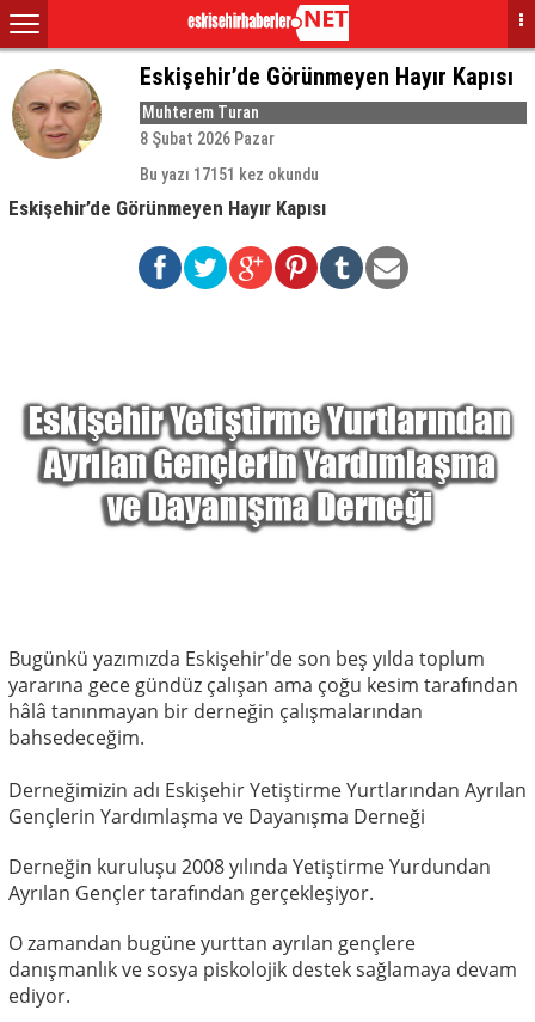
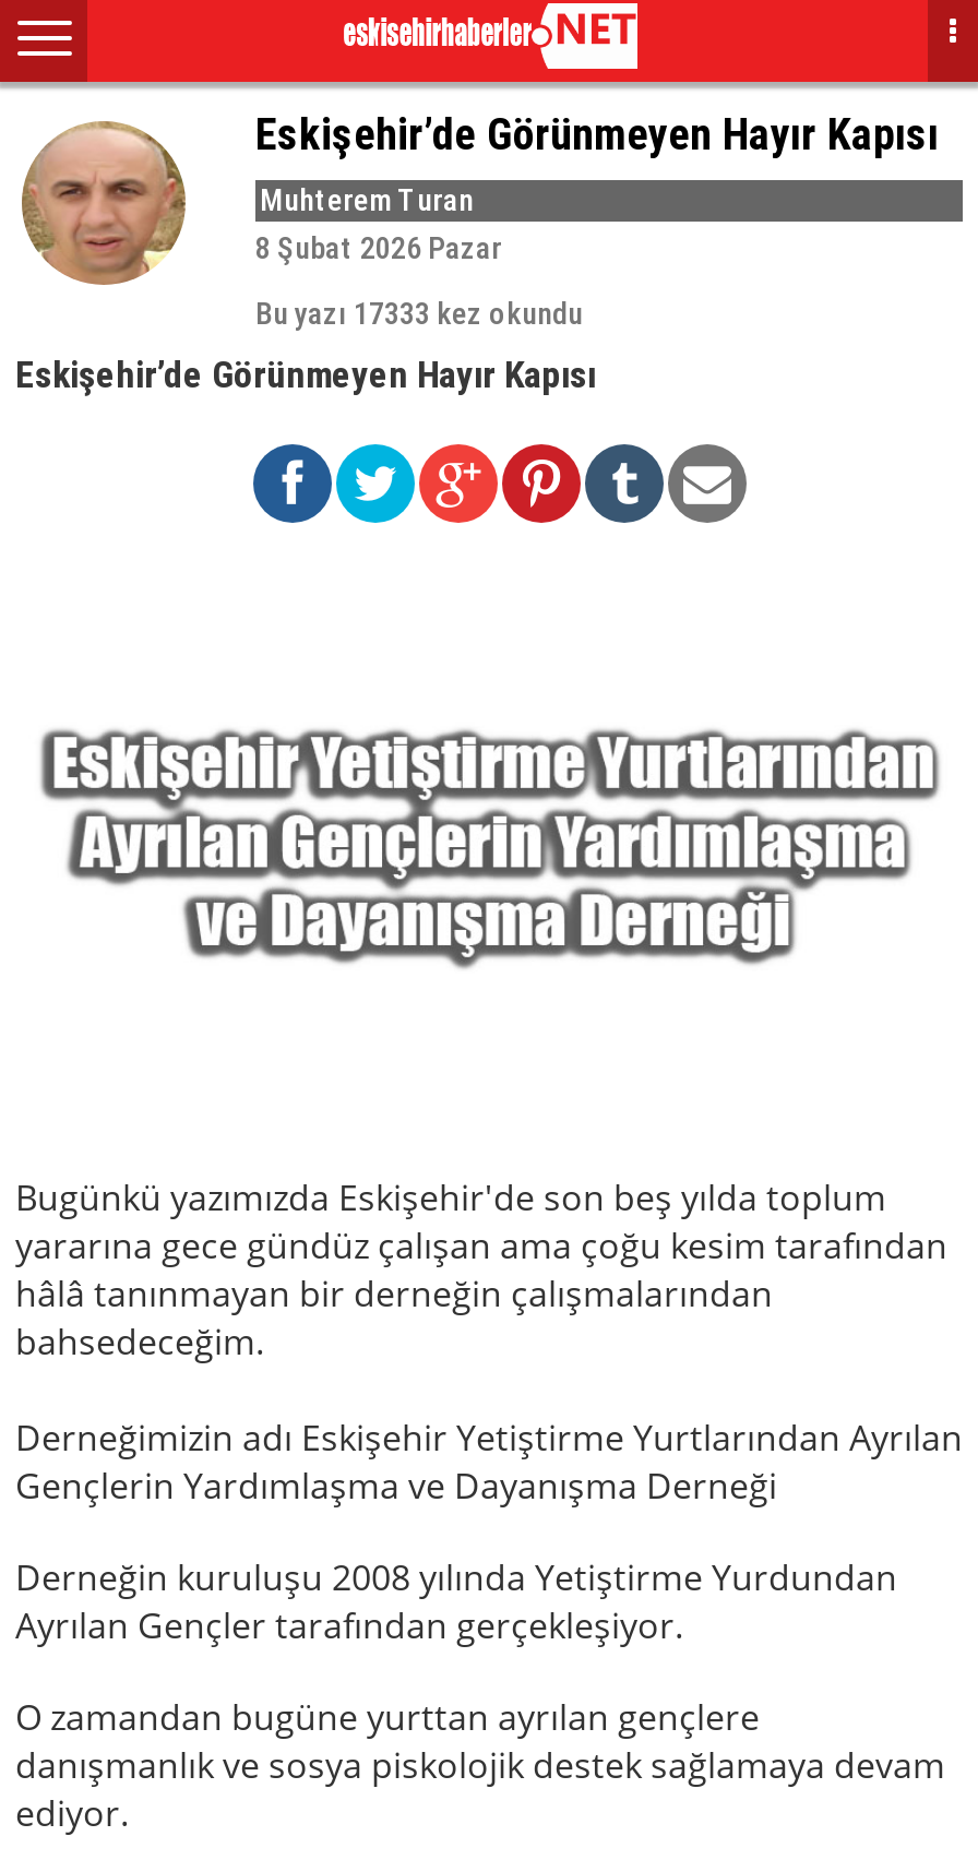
[140,165,319,184] Bu yazı 17151 kez okundu -> [255,296,583,331] Bu yazı 17333 kez okundu

